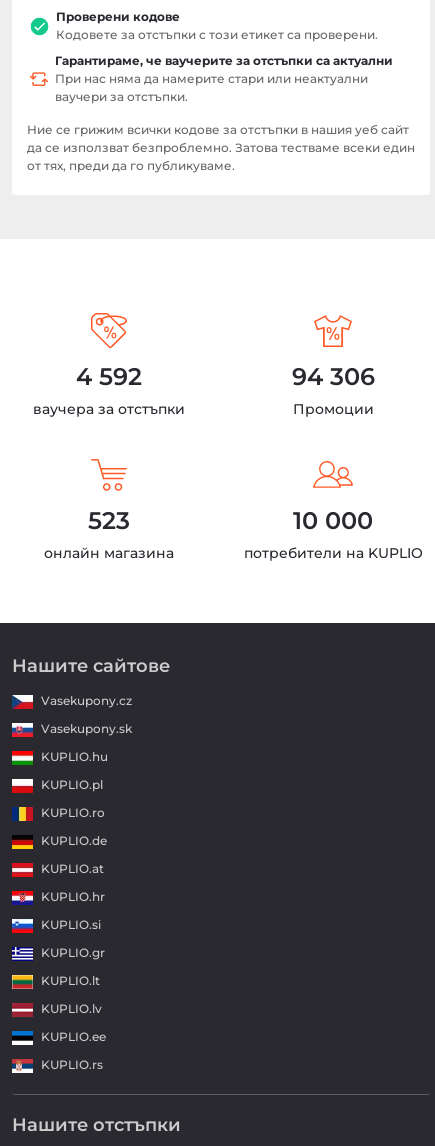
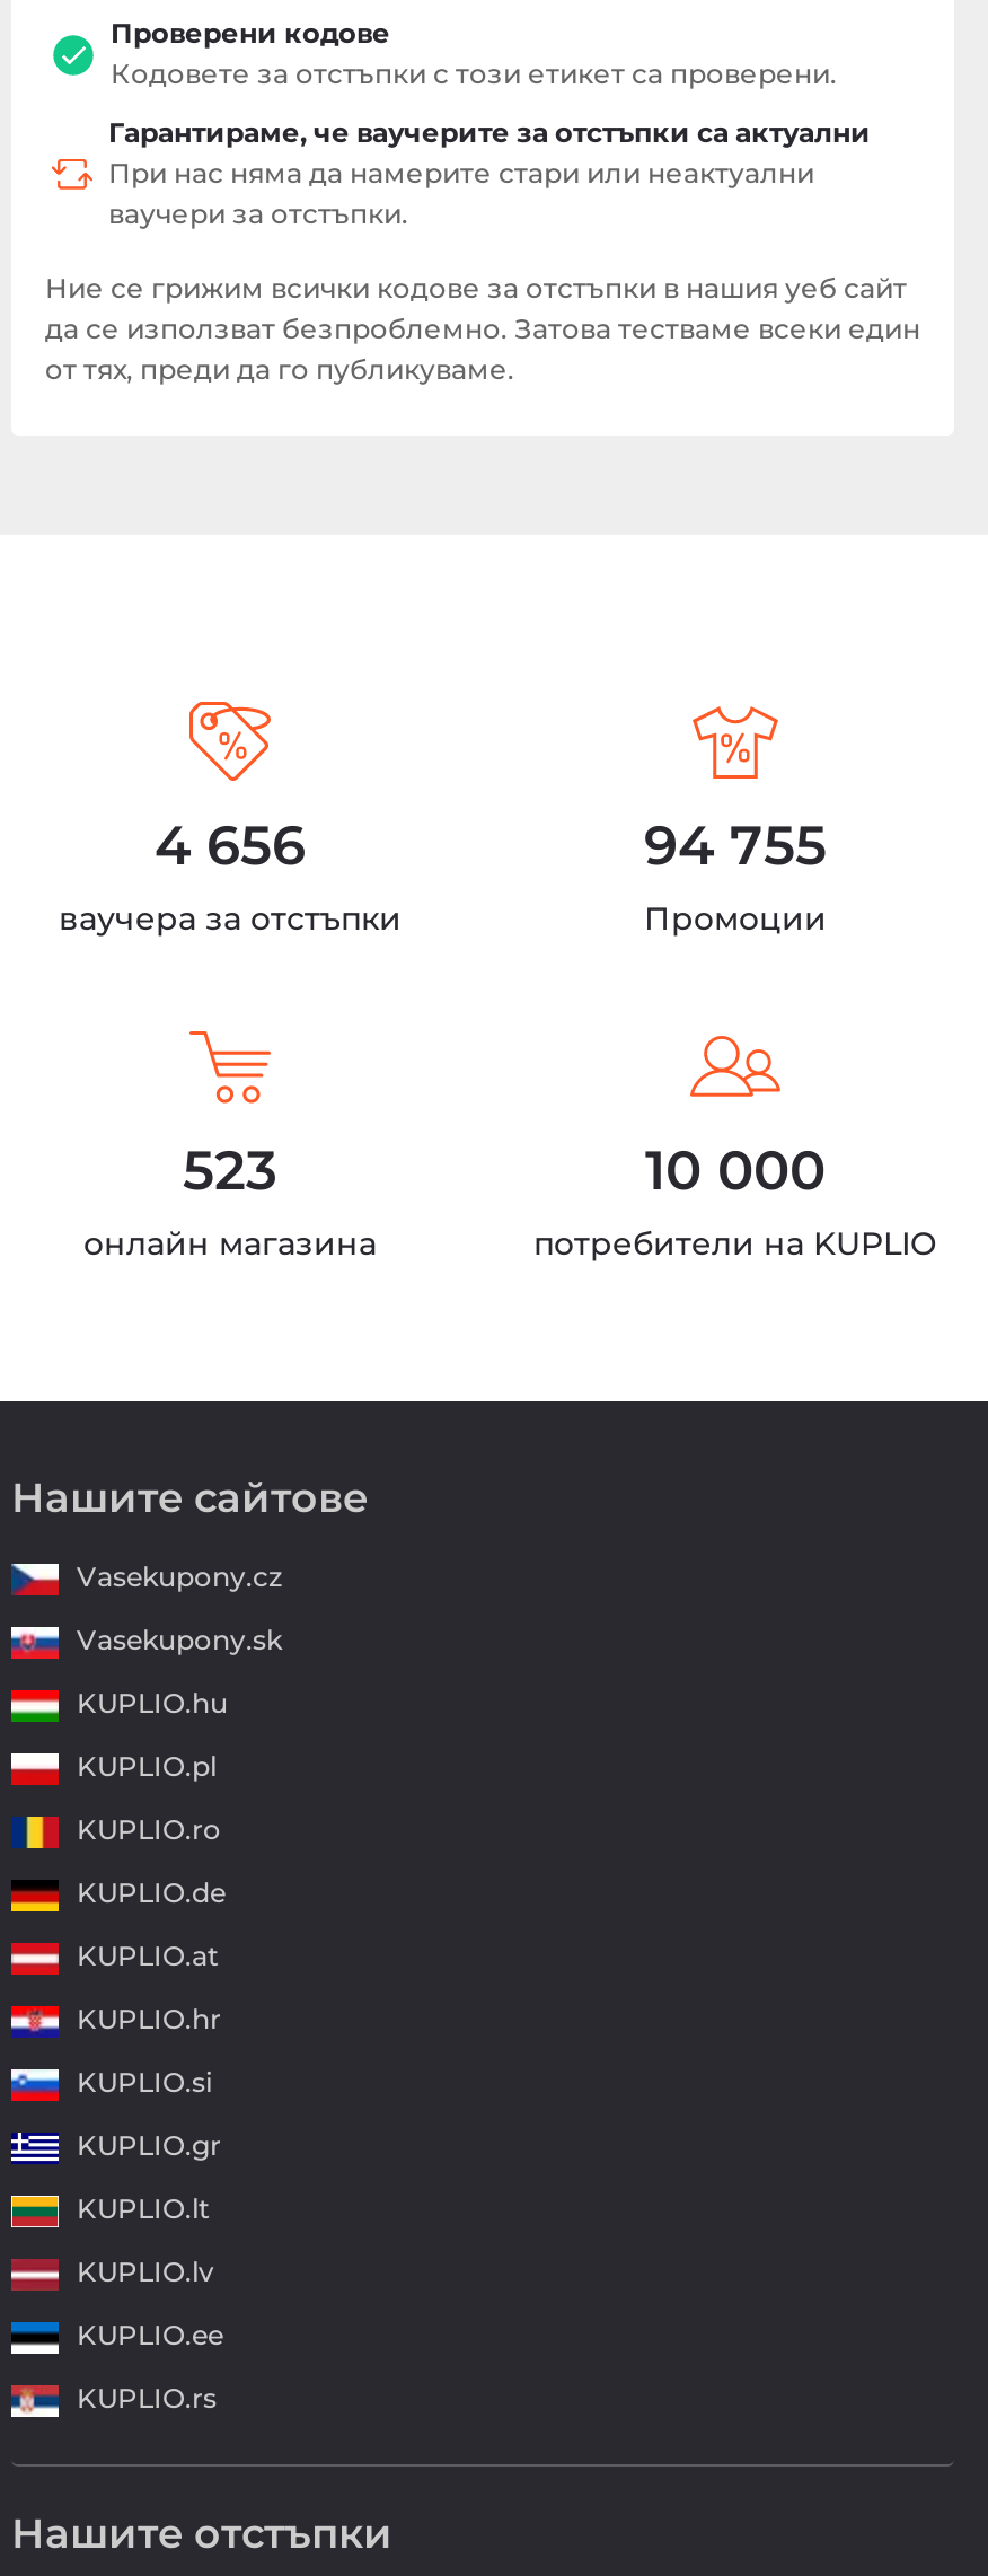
[76,362,142,391] 4 592 -> [155,812,306,878] 4 656
[291,362,374,391] 94 306 -> [644,812,827,878] 94 755

